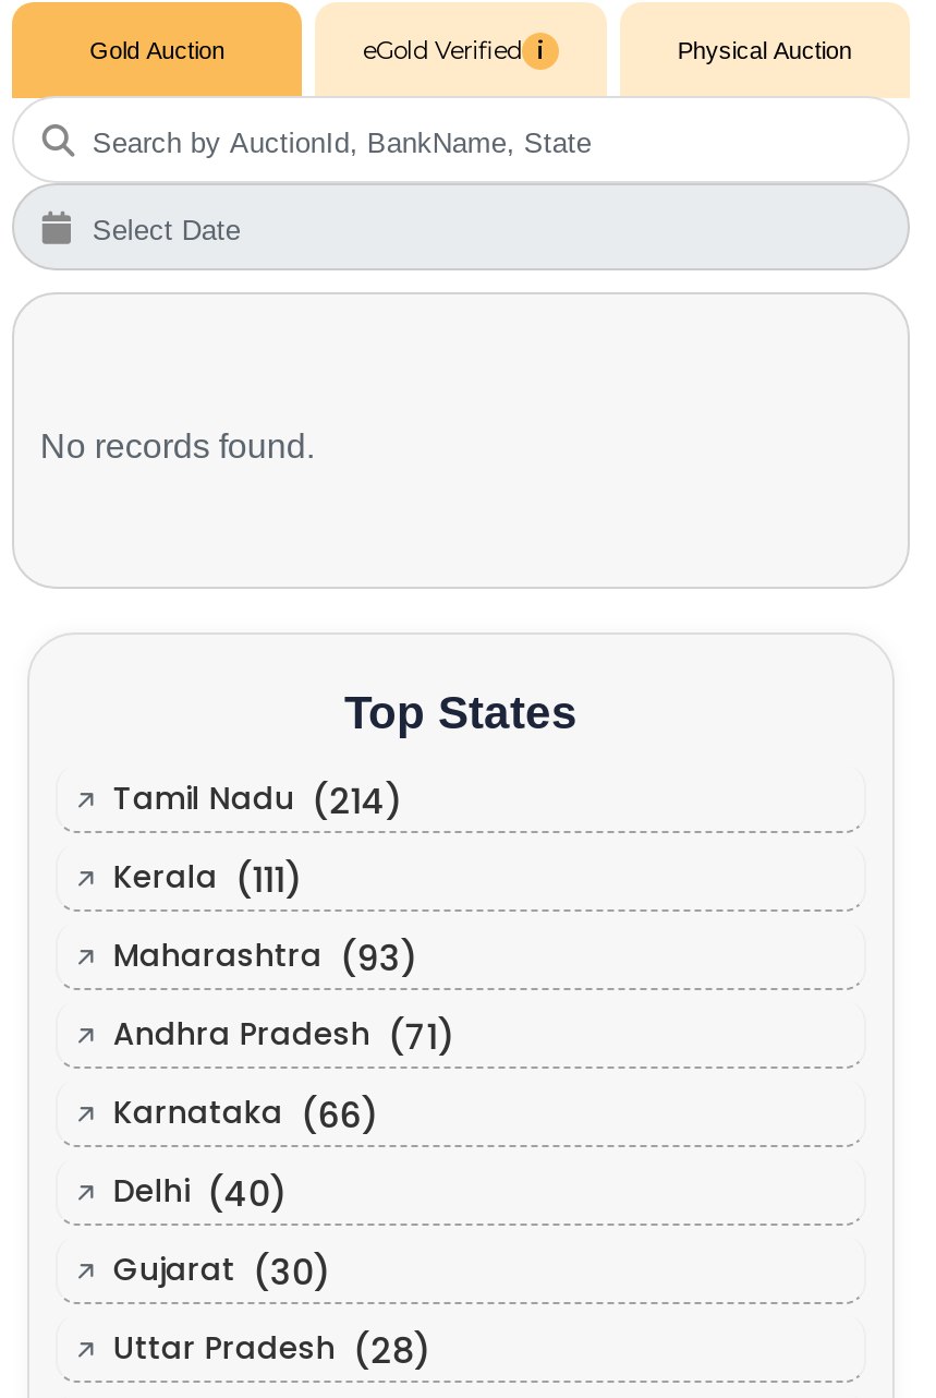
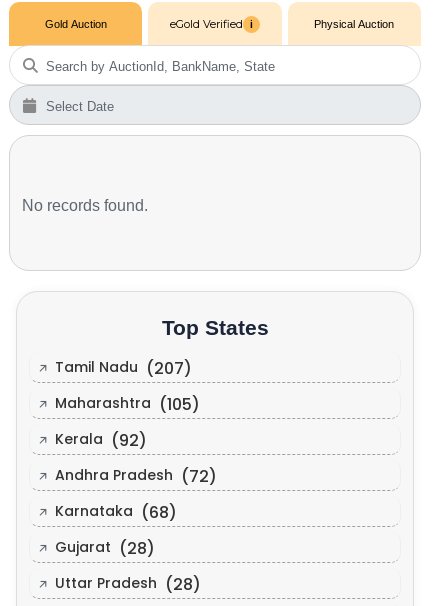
[113,775,455,1298] Tamil Nadu (214) | Kerala (111) | Maharashtra (93) | Andhra Pradesh (71) | Karnataka (66) | Delhi (40) | Gujarat (30) -> [55,356,217,560] Tamil Nadu (207) | Maharashtra (105) | Kerala (92) | Andhra Pradesh (72) | Karnataka (68) | Gujarat (28)

